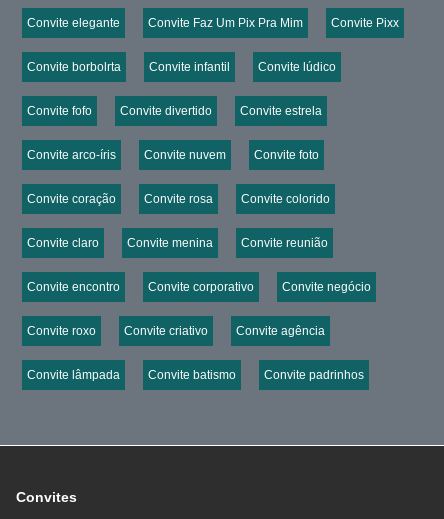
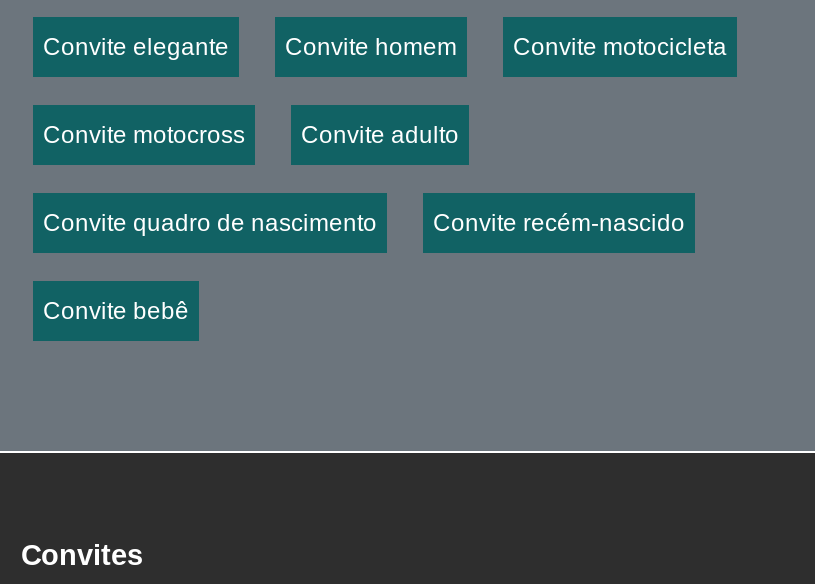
[27,16,399,382] Convite Faz Um Pix Pra Mim | Convite Pixx | Convite borbolrta | Convite infantil | Convite lúdico | Convite fofo | Convite divertido | Convite estrela | Convite arco-íris | Convite nuvem | Convite foto | Convite coração | Convite rosa | Convite colorido | Convite claro | Convite menina | Convite reunião | Convite encontro | Convite corporativo | Convite negócio | Convite roxo | Convite criativo | Convite agência | Convite lâmpada | Convite batismo | Convite padrinhos -> [43,32,727,324] Convite homem | Convite motocicleta | Convite motocross | Convite adulto | Convite quadro de nascimento | Convite recém-nascido | Convite bebê

